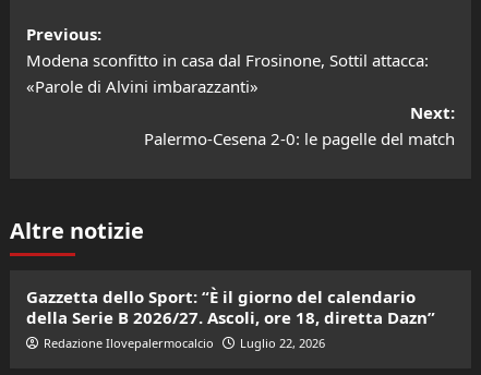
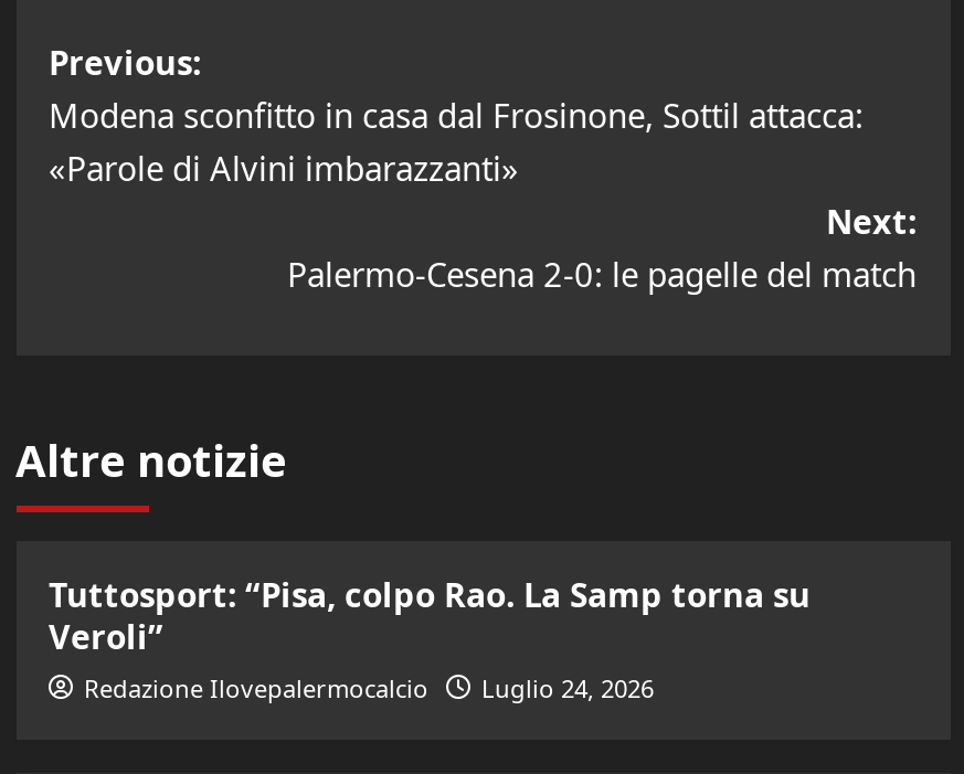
[26,286,435,328] Gazzetta dello Sport: “È il giorno del calendario | della Serie B 2026/27. Ascoli, ore 18, diretta Dazn” -> [49,573,811,659] Tuttosport: “Pisa, colpo Rao. La Samp torna su | Veroli”
[43,335,324,351] Redazione Ilovepalermocalcio Luglio 22, 2026 -> [84,673,654,706] Redazione Ilovepalermocalcio Luglio 24, 2026

